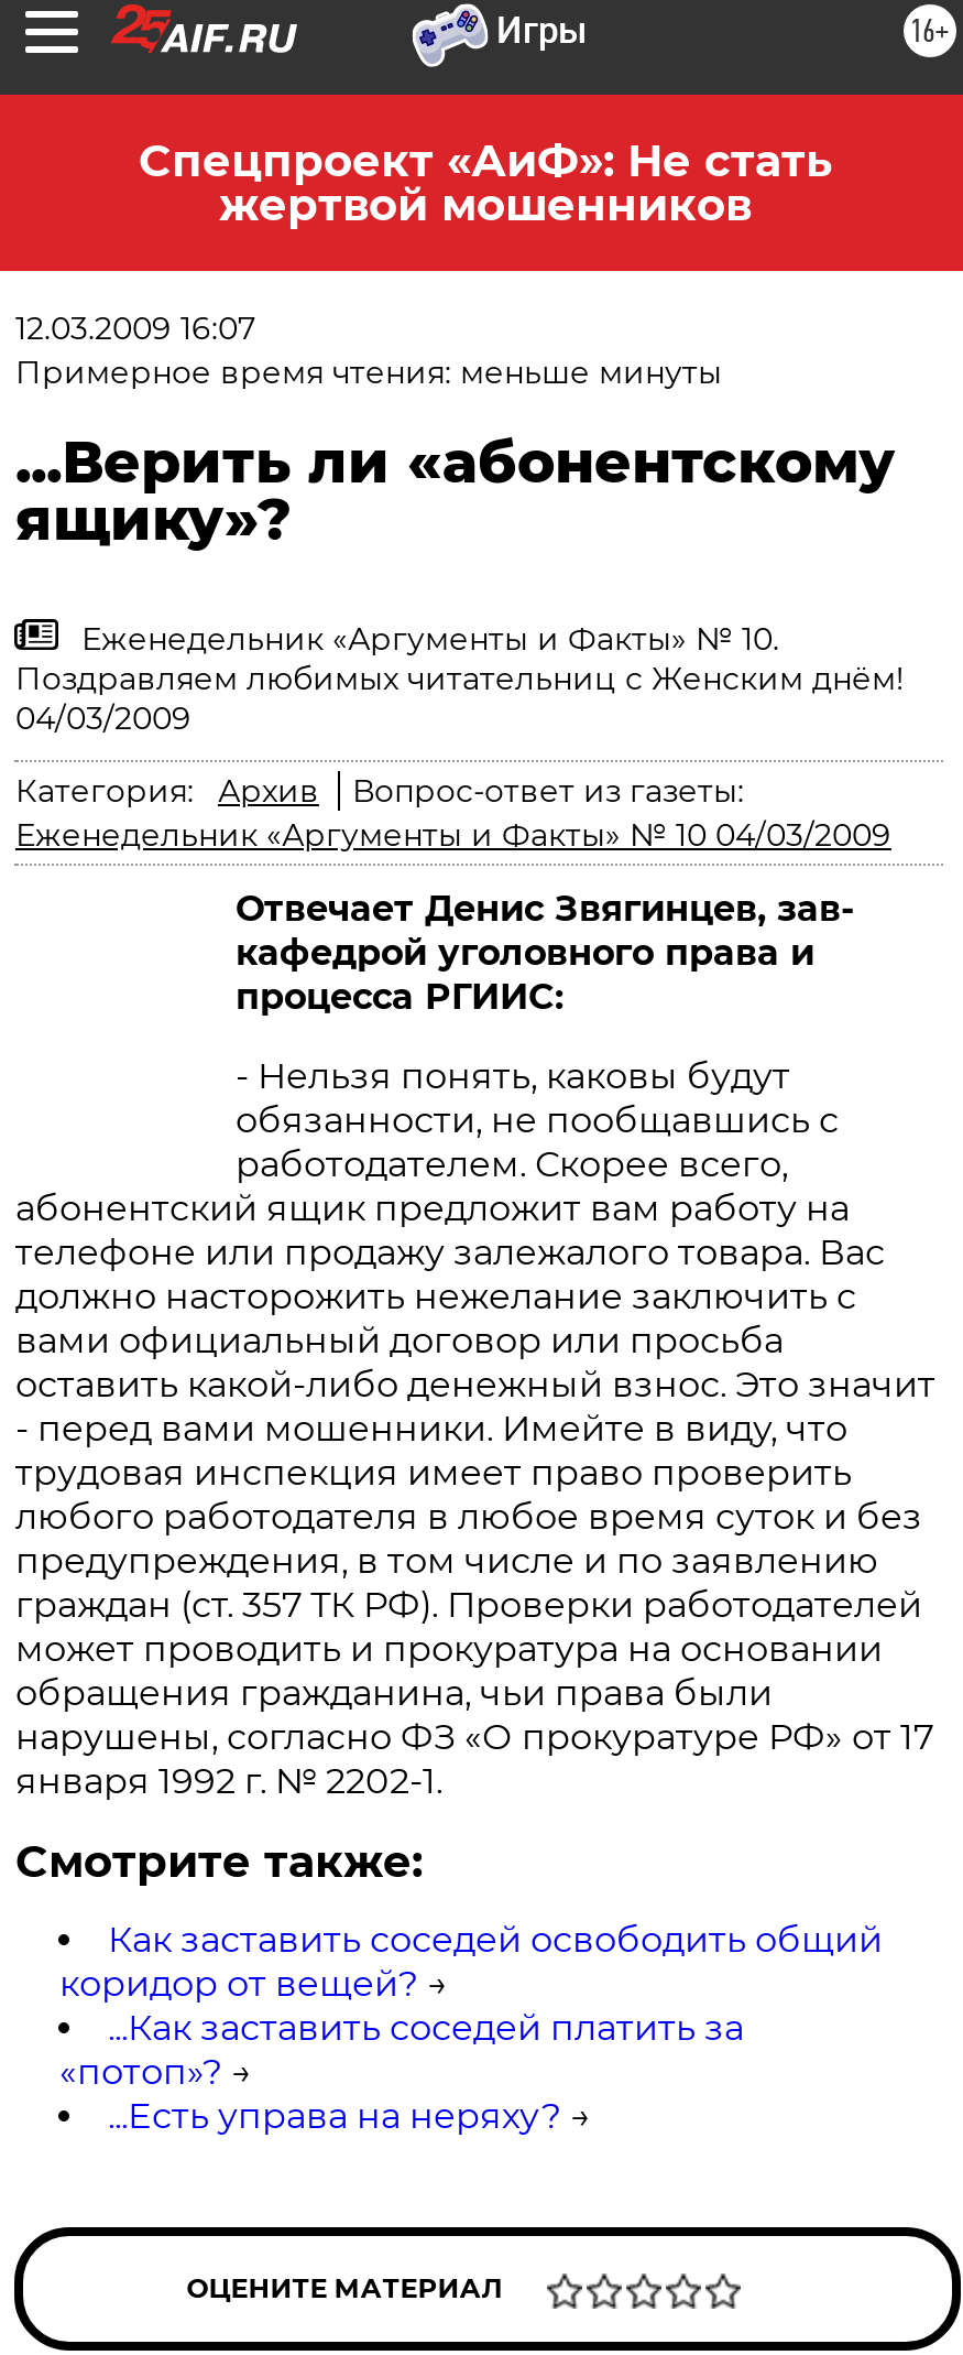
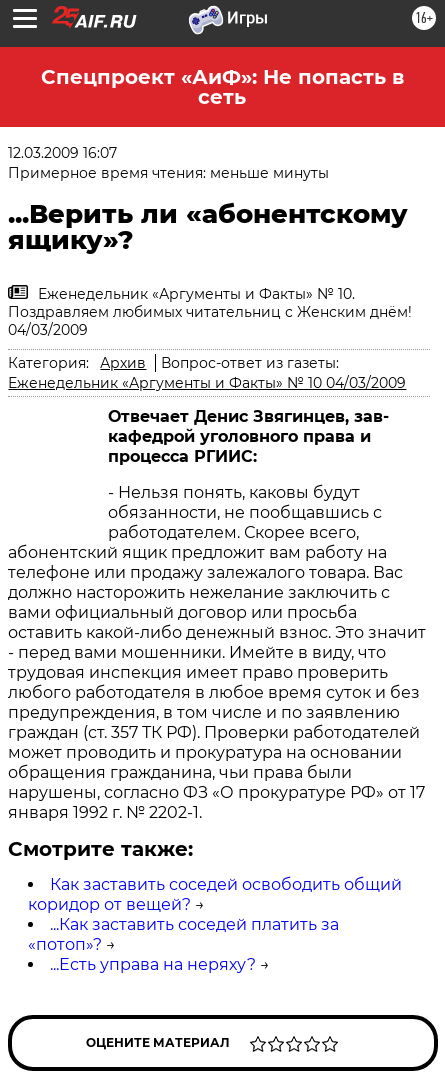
[139,134,832,231] Спецпроект «АиФ»: Не стать | жертвой мошенников -> [40,65,403,109] Спецпроект «АиФ»: Не попасть в | сеть

